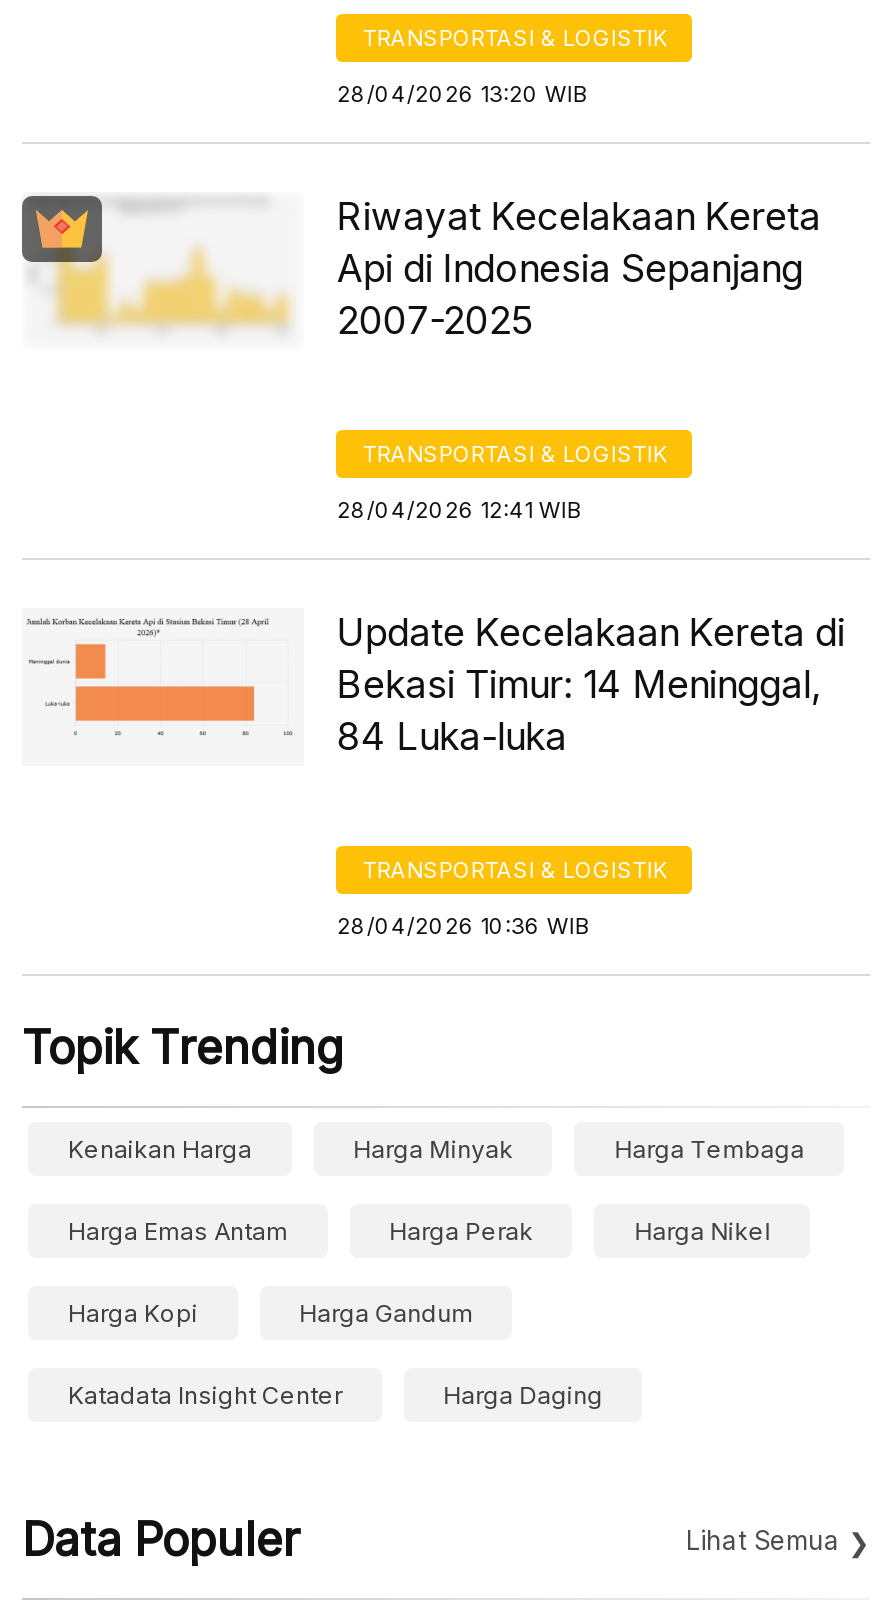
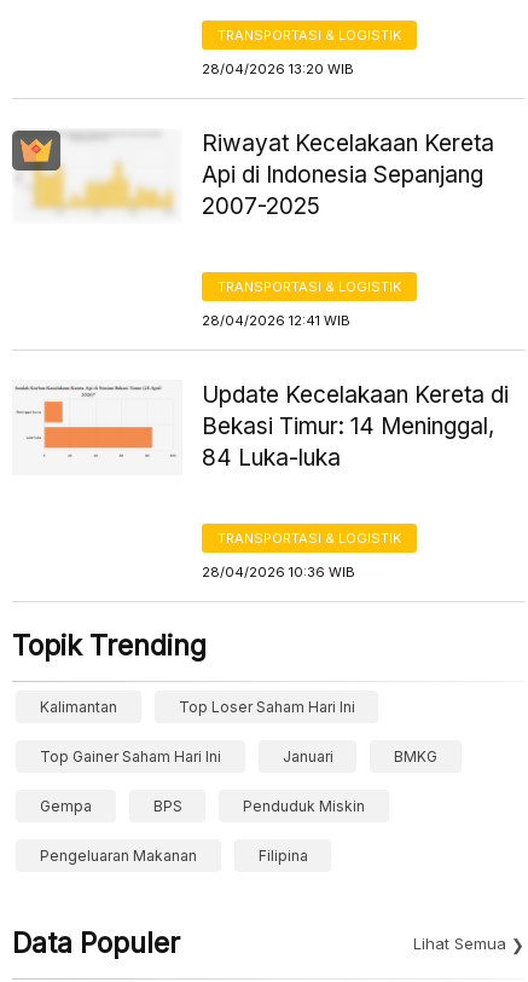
[68,1134,804,1164] Kenaikan Harga | Harga Minyak | Harga Tembaga -> [40,698,355,716] Kalimantan | Top Loser Saham Hari Ini
[68,1216,770,1246] Harga Emas Antam | Harga Perak | Harga Nikel -> [40,747,438,766] Top Gainer Saham Hari Ini | Januari | BMKG
[68,1298,473,1328] Harga Kopi | Harga Gandum -> [40,797,365,815] Gempa | BPS | Penduduk Miskin
[68,1380,603,1410] Katadata Insight Center | Harga Daging -> [40,847,308,865] Pengeluaran Makanan | Filipina

